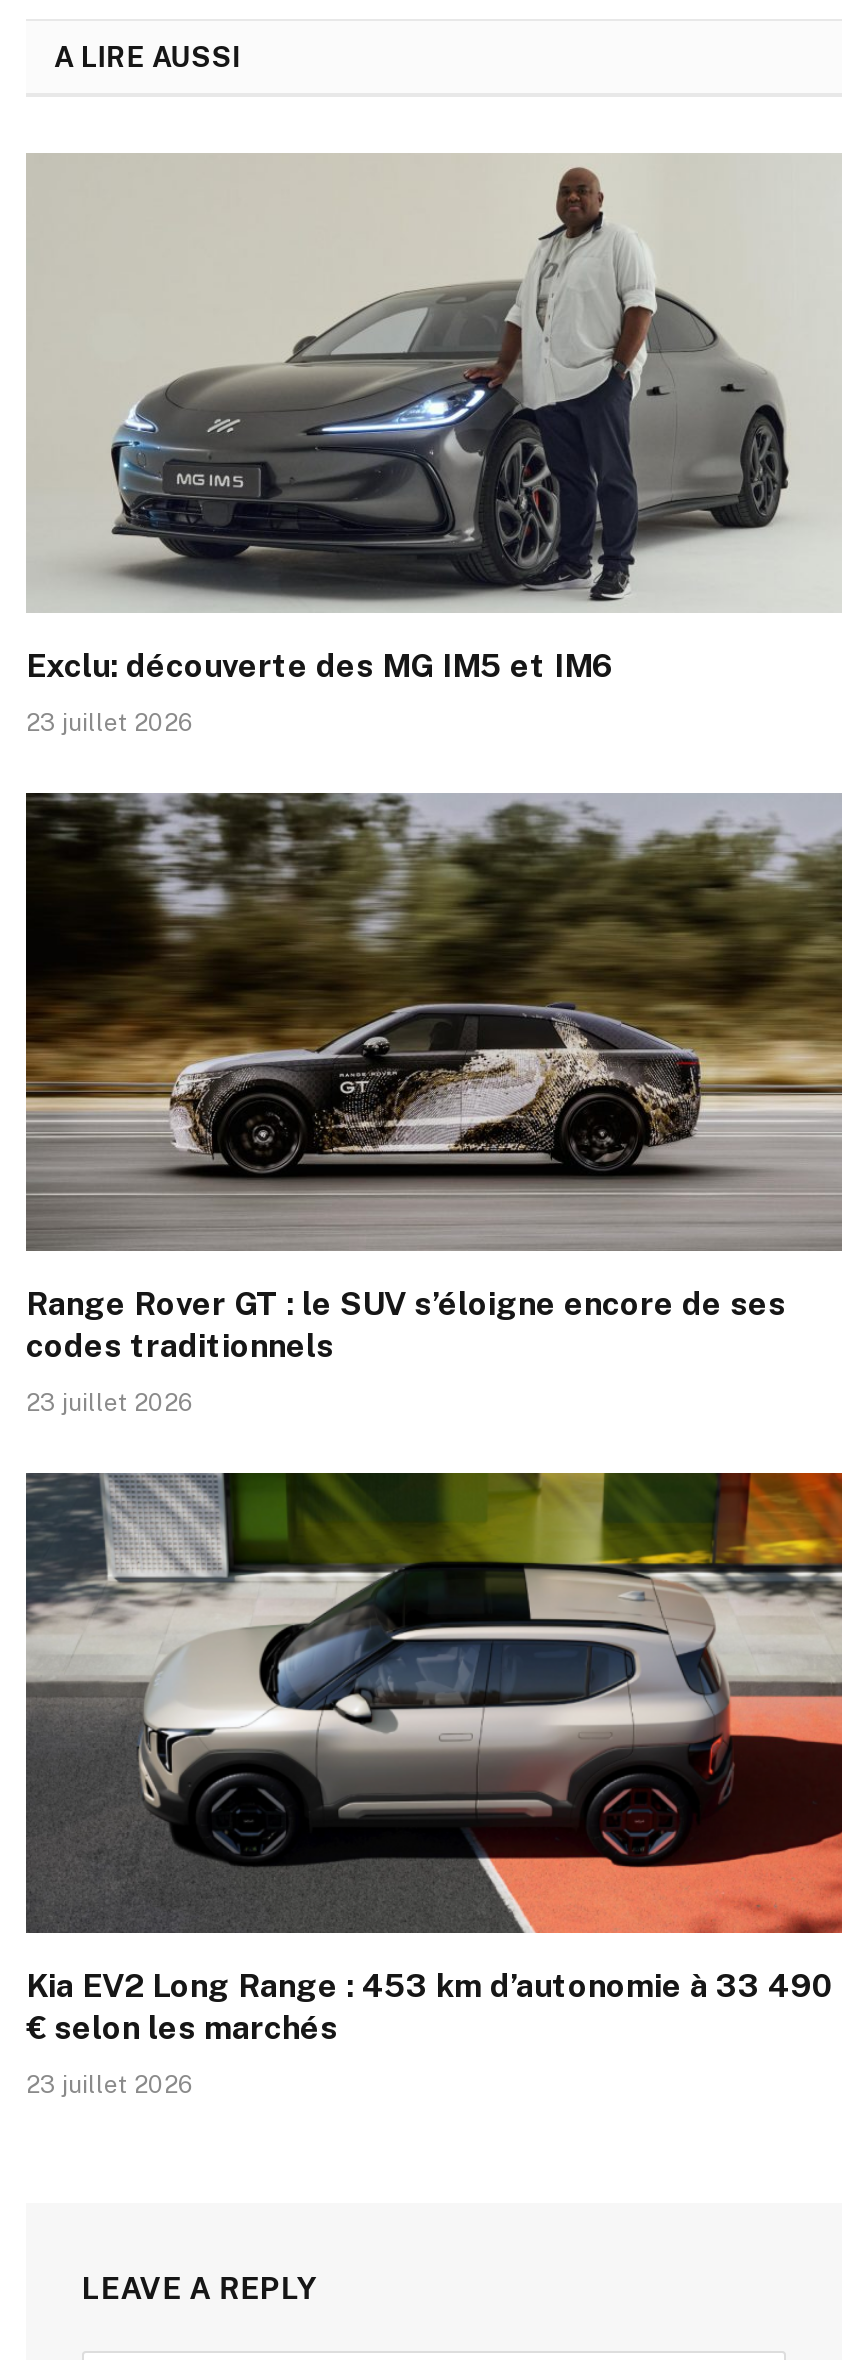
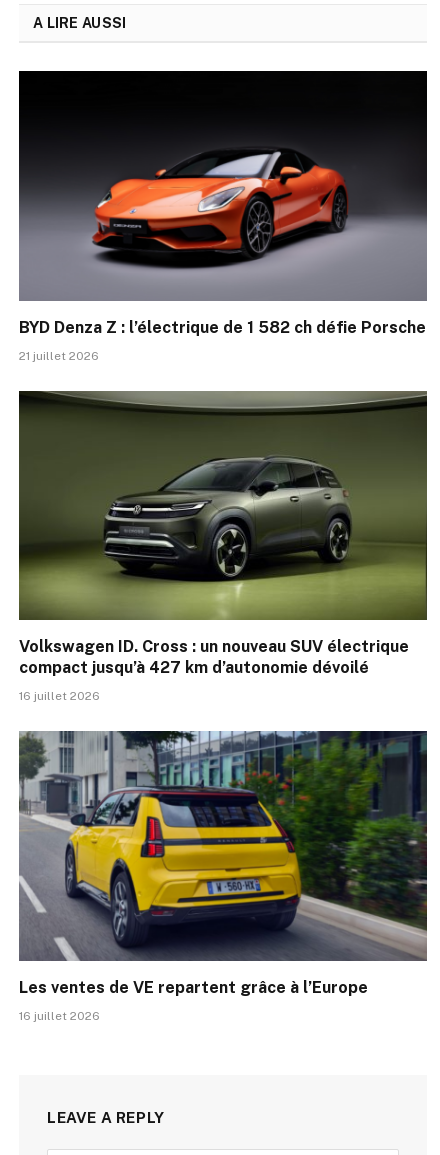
[26,153,842,685] [image] | Exclu: découverte des MG IM5 et IM6 -> [18,70,428,337] [image] | BYD Denza Z : l’électrique de 1 582 ch défie Porsche
[26,709,194,737] 23 juillet 2026 -> [19,349,99,363] 21 juillet 2026
[26,793,842,1366] [image] | Range Rover GT : le SUV s’éloigne encore de ses | codes traditionnels -> [19,391,427,677] [image] | Volkswagen ID. Cross : un nouveau SUV électrique | compact jusqu’à 427 km d’autonomie dévoilé
[26,1390,194,1418] 23 juillet 2026 -> [19,689,100,703] 16 juillet 2026
[26,1471,844,2047] [image] | Kia EV2 Long Range : 453 km d’autonomie à 33 490 | € selon les marchés -> [19,730,428,997] [image] | Les ventes de VE repartent grâce à l’Europe
[26,2071,194,2099] 23 juillet 2026 -> [19,1009,100,1023] 16 juillet 2026

